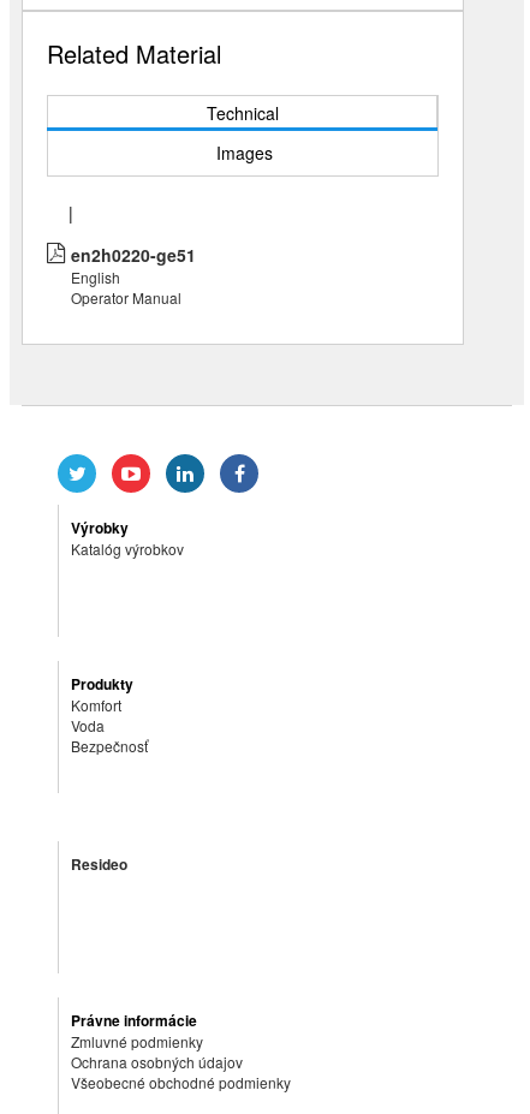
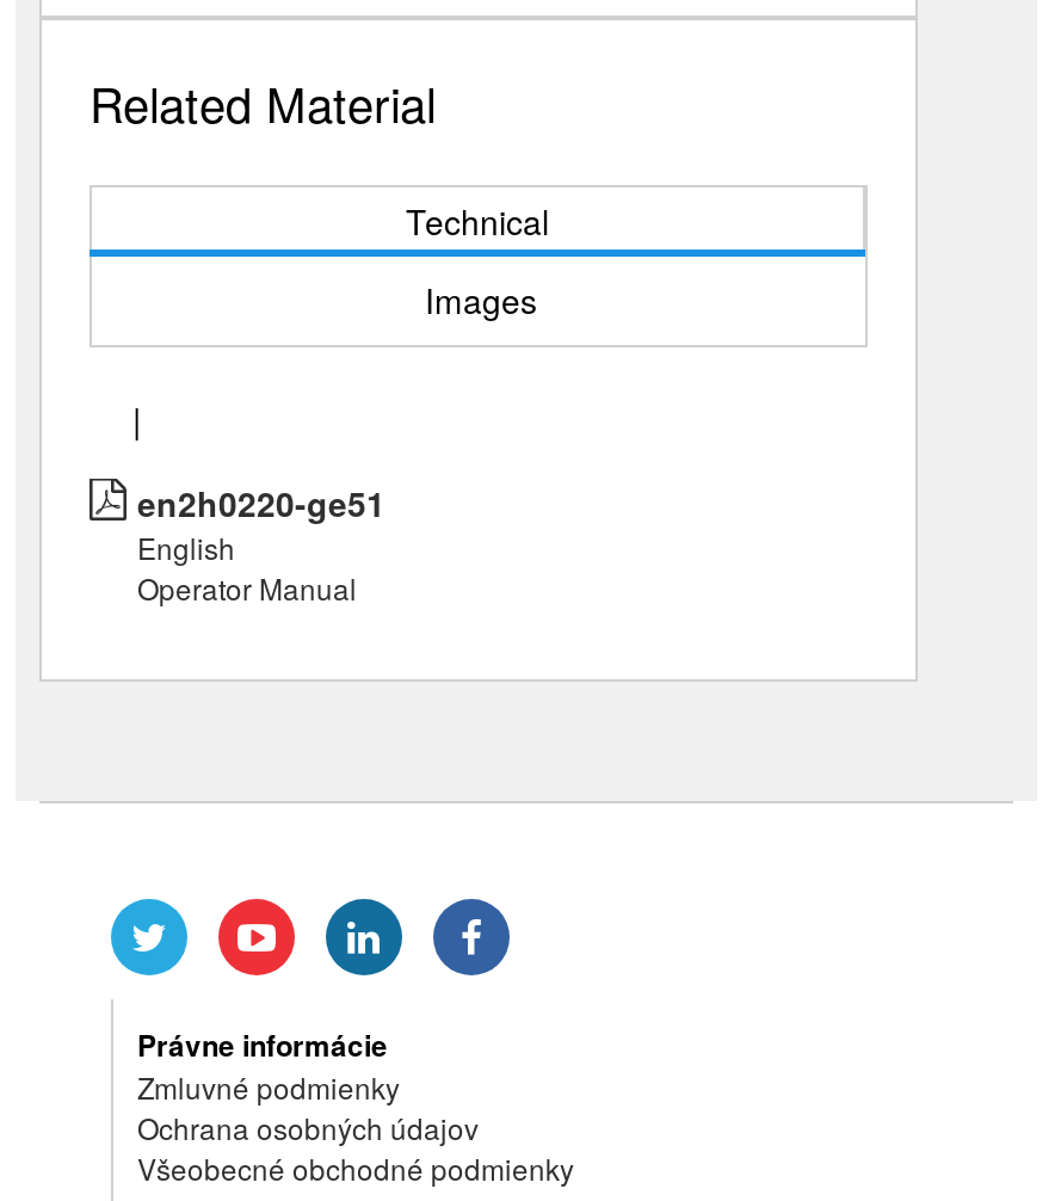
[71,517,184,559] Výrobky | Katalóg výrobkov -> none
[71,673,148,756] Produkty | Komfort | Voda | Bezpečnosť -> none
[71,853,127,875] Resideo -> none

